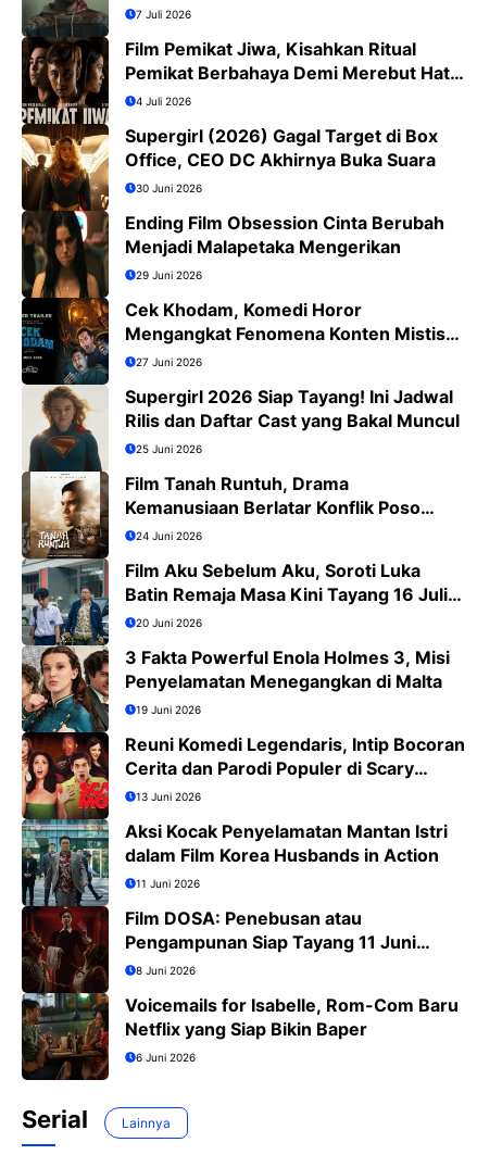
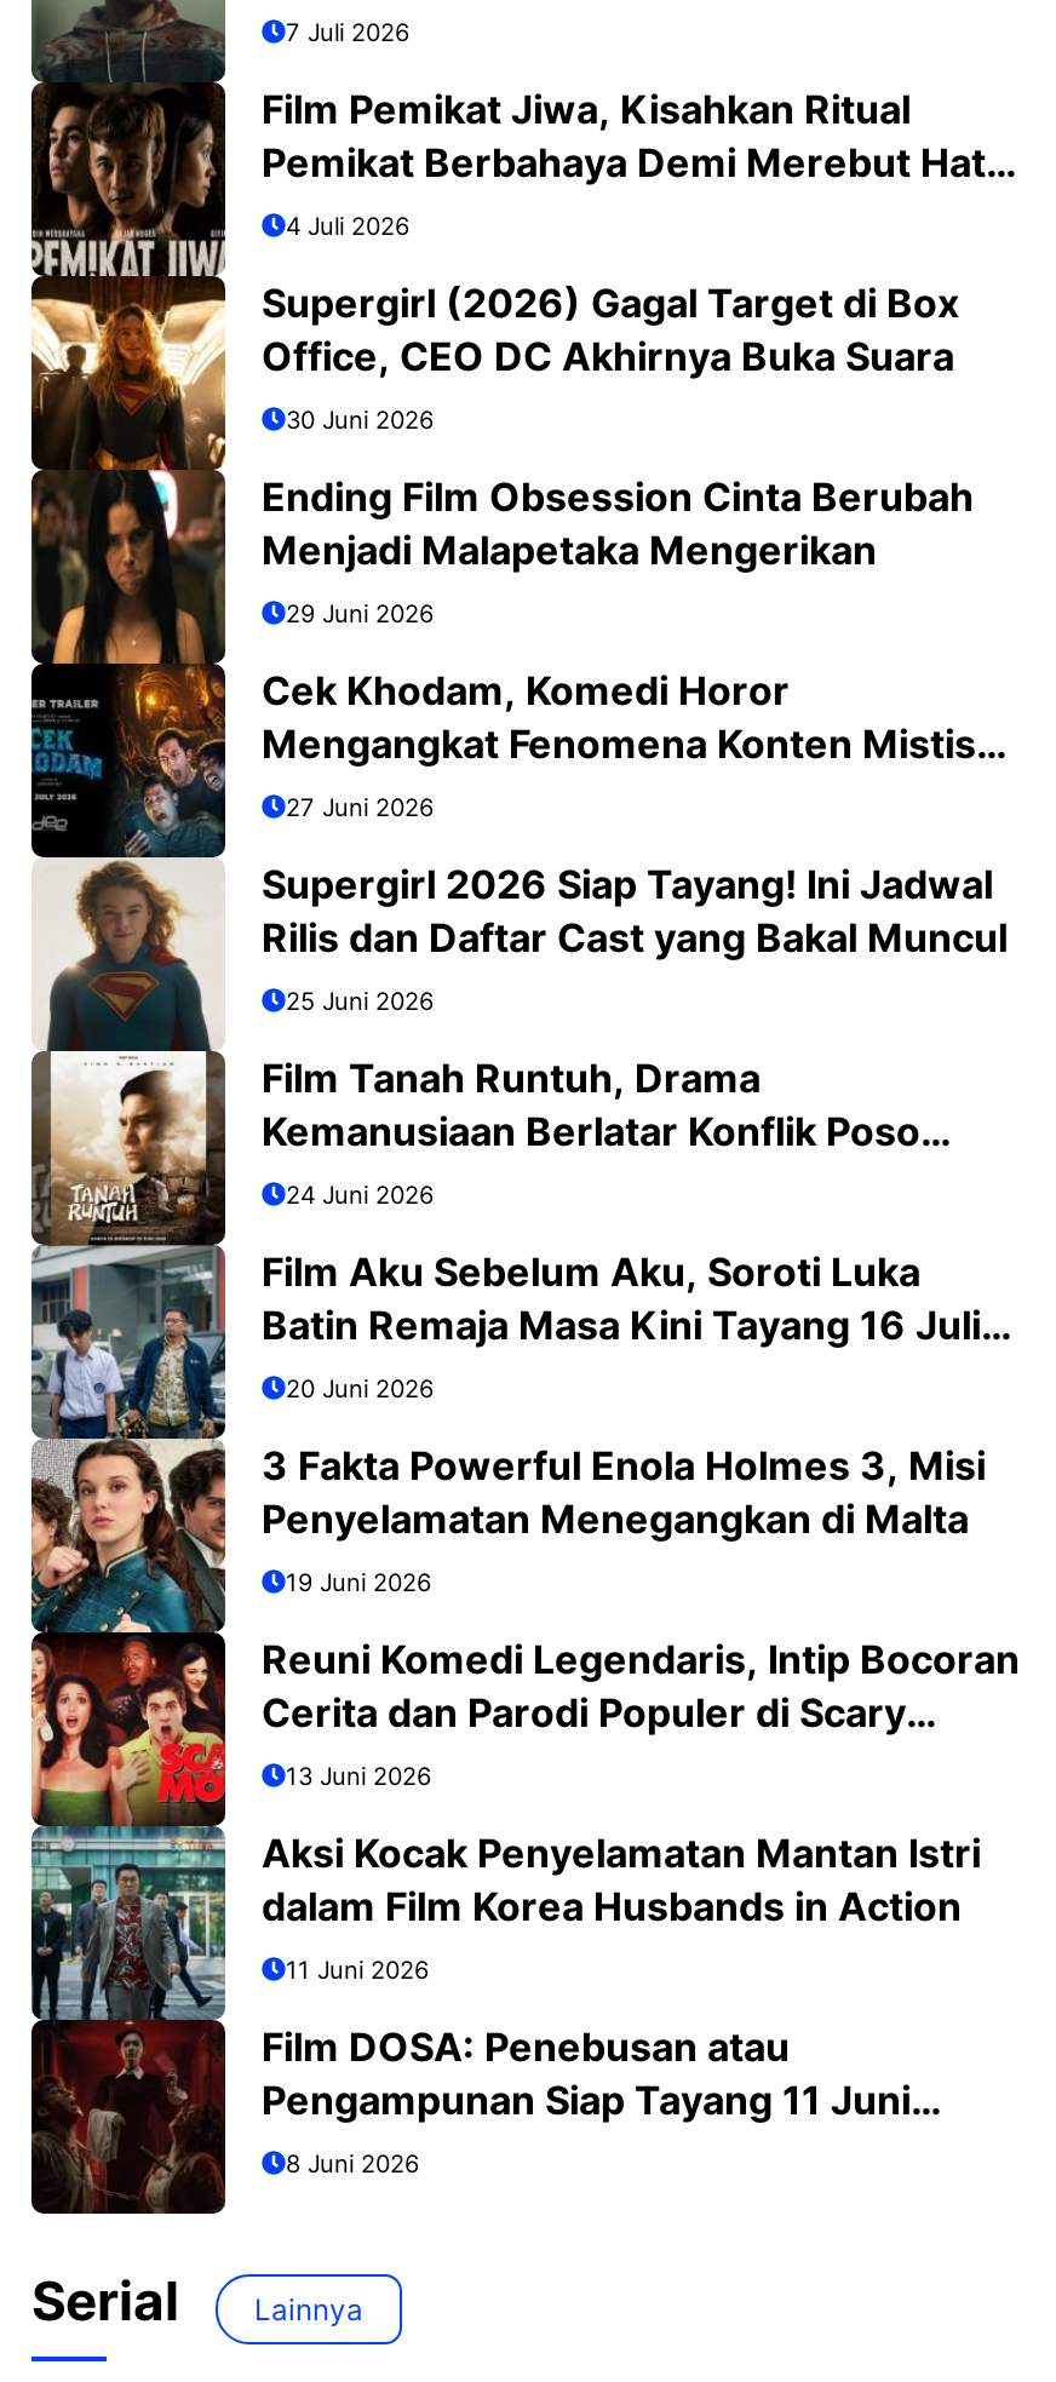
[22,993,459,1080] [image] | Voicemails for Isabelle, Rom-Com Baru | Netflix yang Siap Bikin Baper | 6 Juni 2026 -> none

